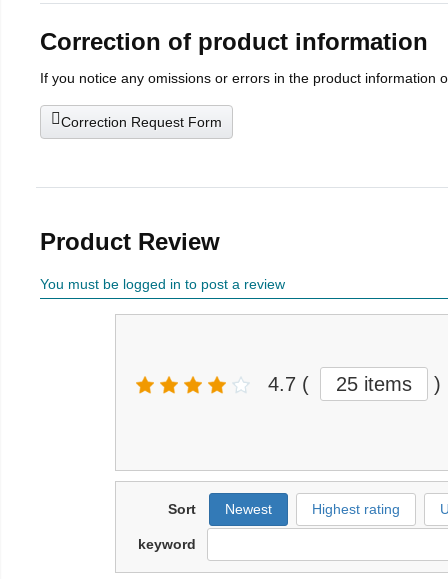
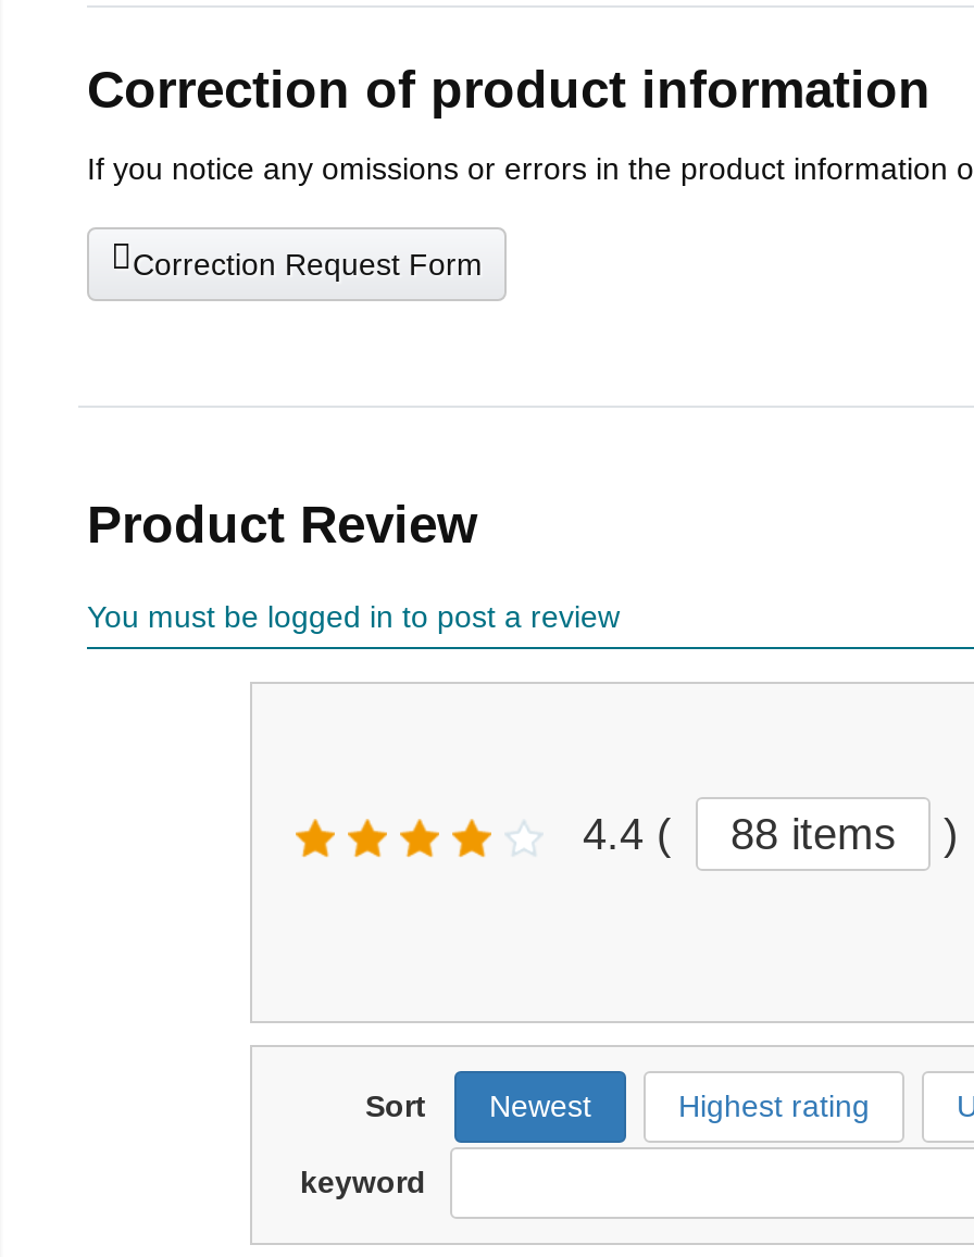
[262,373,315,395] 4.7 ( -> [570,811,685,858] 4.4 (
[336,373,412,395] 25 items -> [730,811,896,858] 88 items

